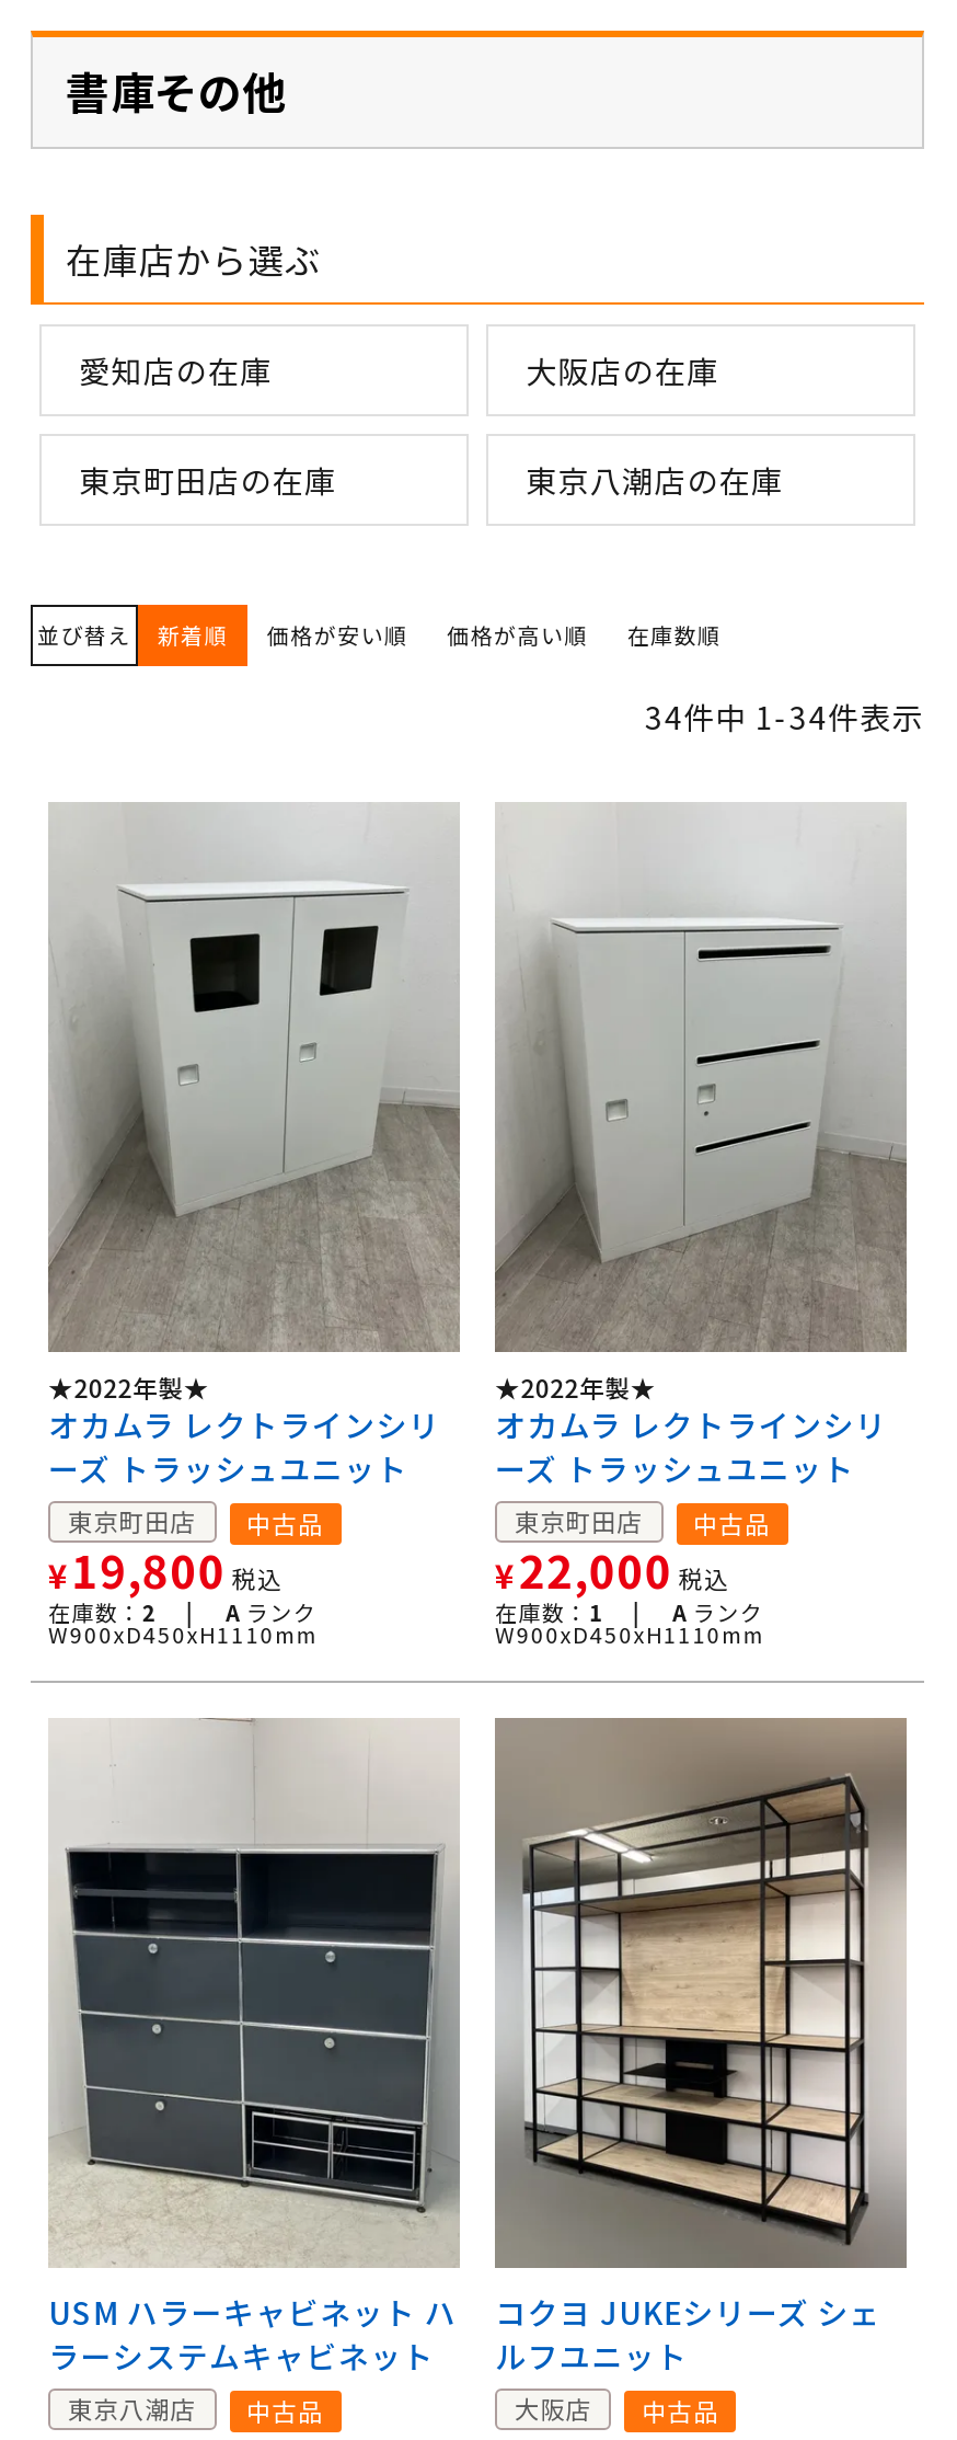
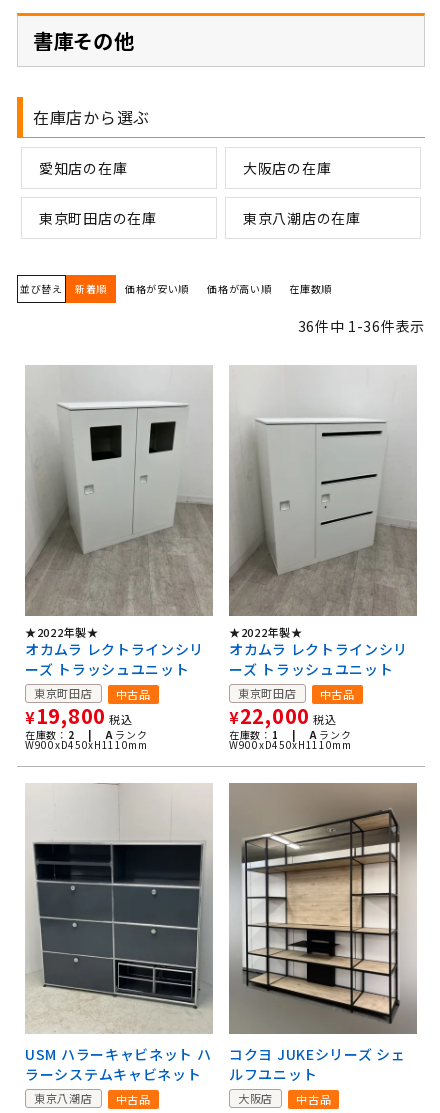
[645,695,924,739] 34件中 1-34件表示 -> [298,316,425,336] 36件中 1-36件表示

